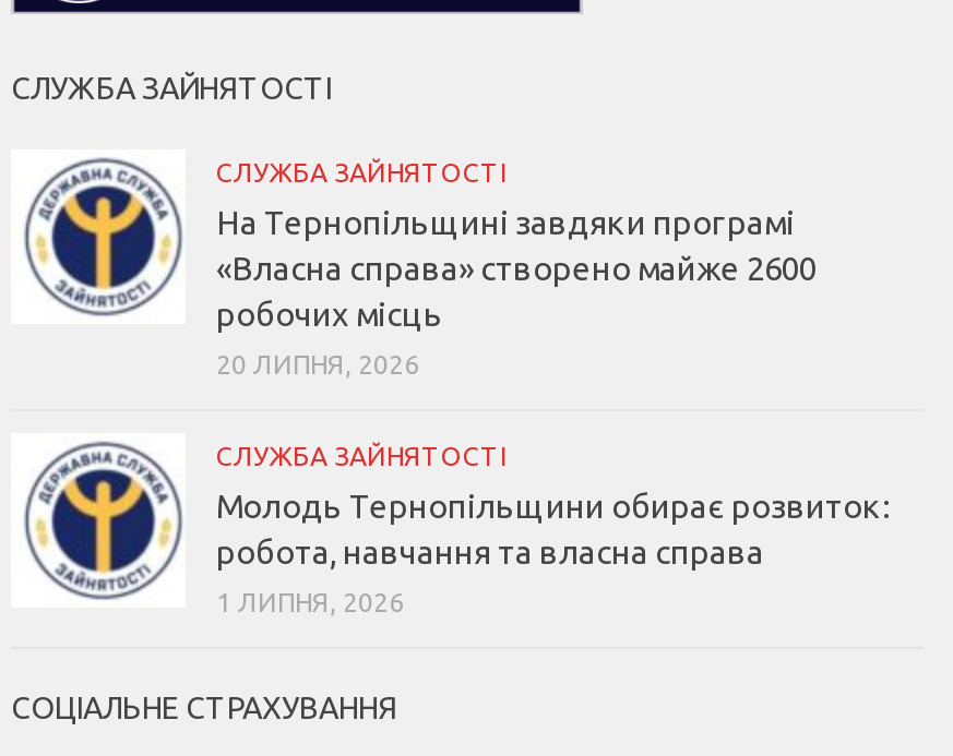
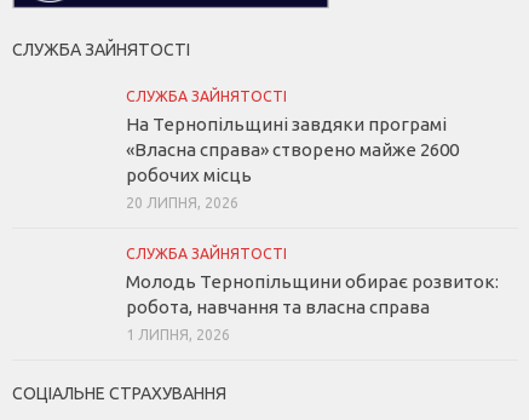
[24,157,183,316] [image] -> none
[24,441,183,600] [image] -> none

